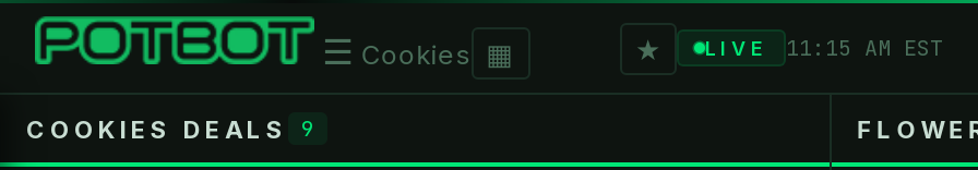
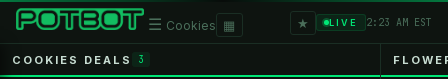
[786,34,943,62] 11:15 AM EST -> [366,16,432,29] 2:23 AM EST
[26,113,314,144] COOKIES DEALS 9 -> [12,52,144,66] COOKIES DEALS 3

